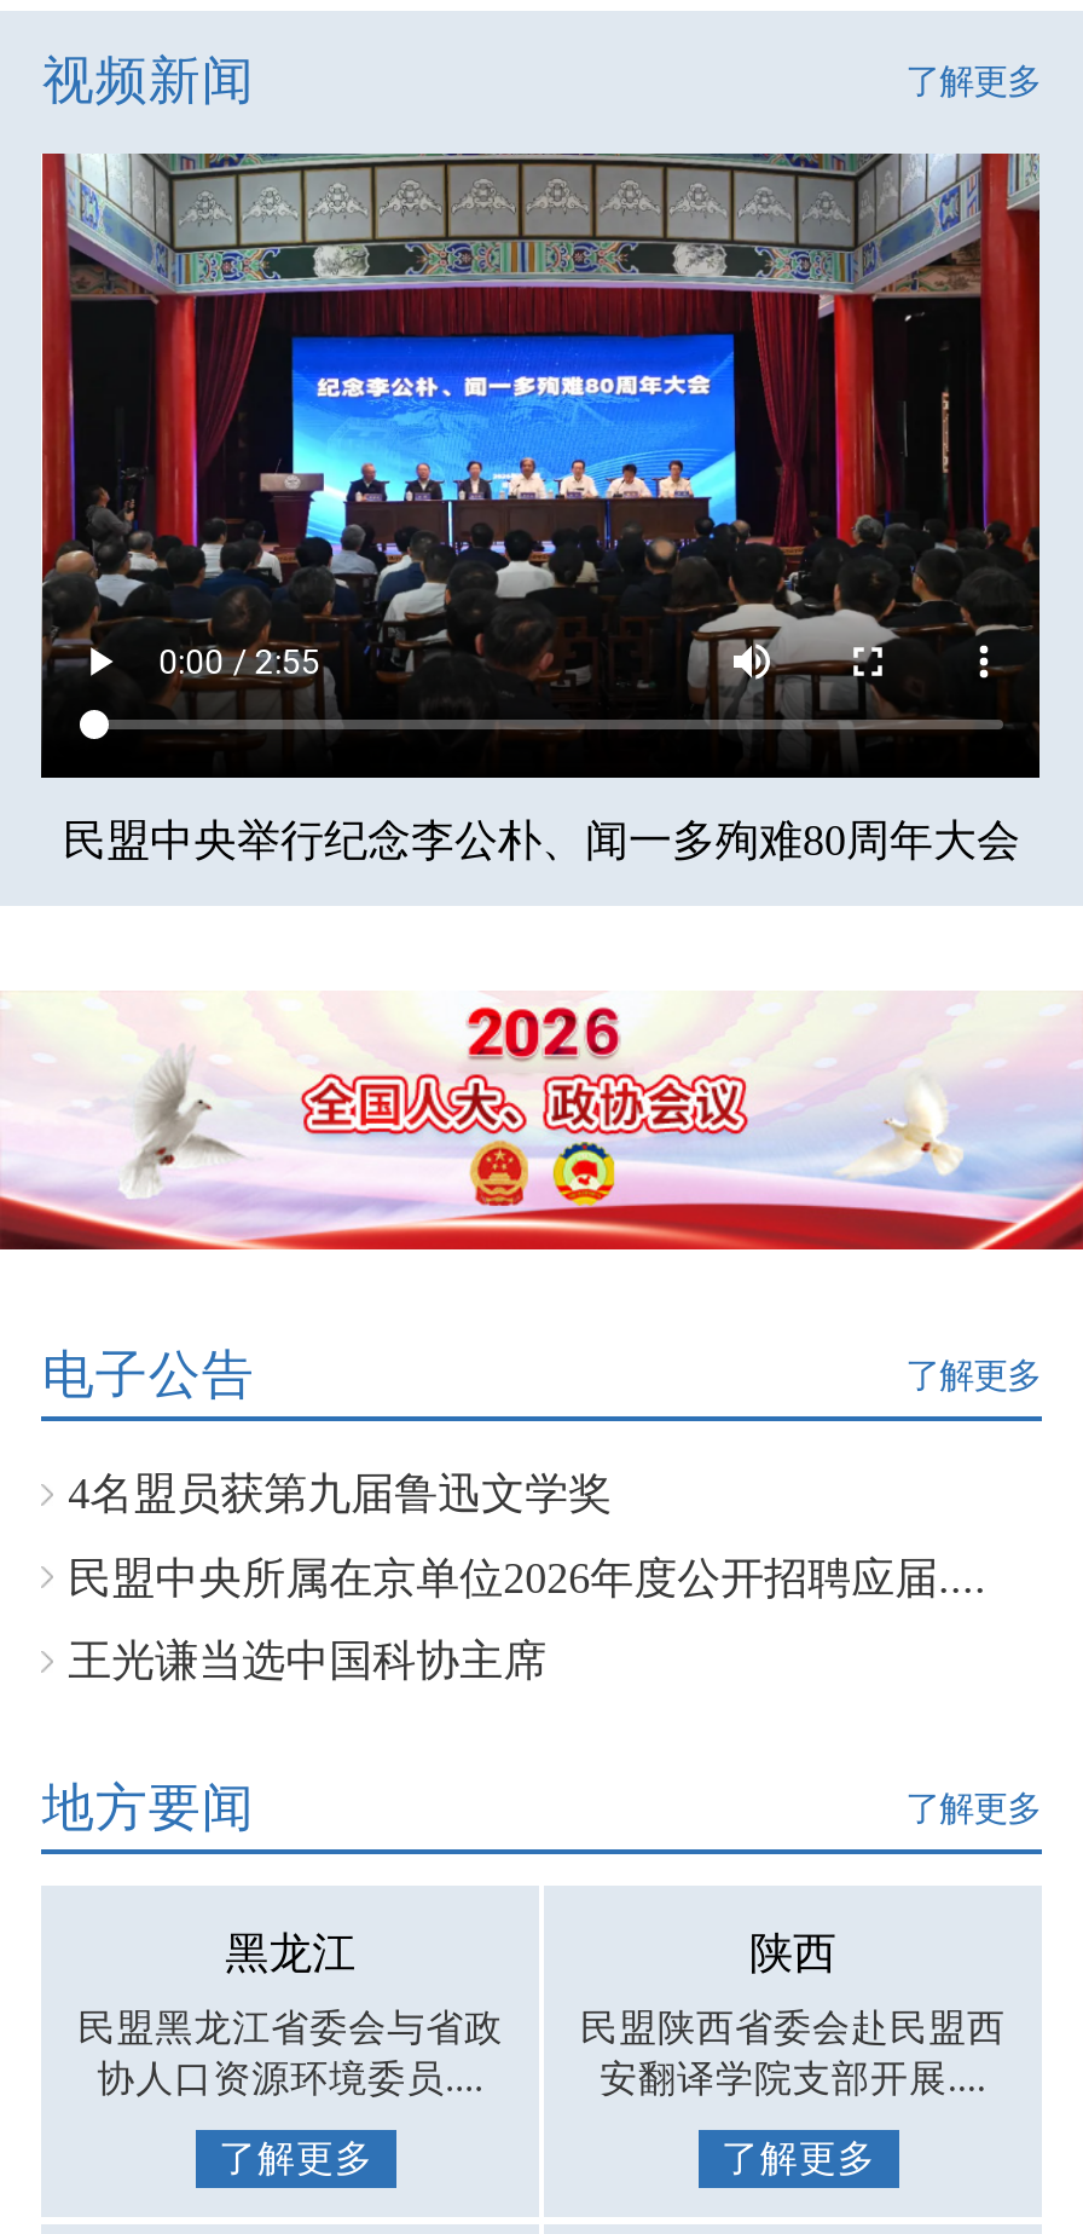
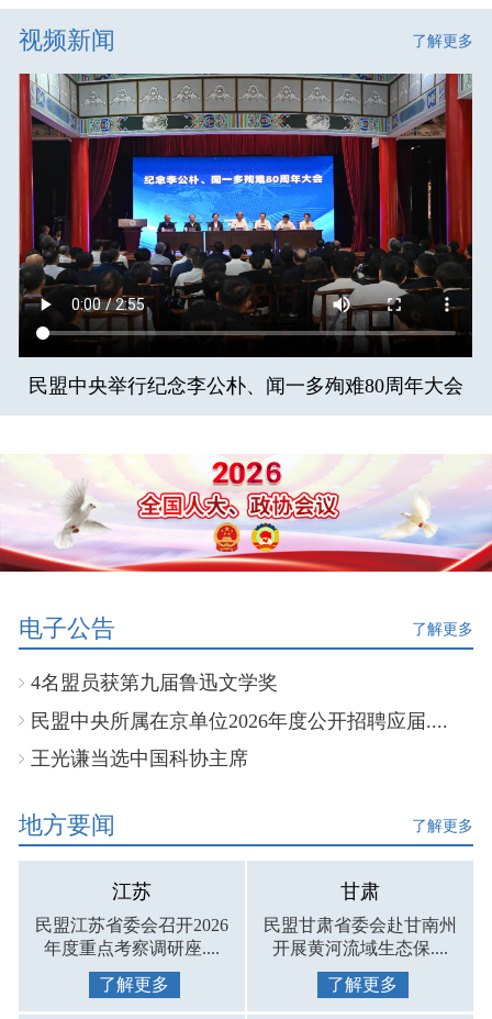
[225,1929,356,1977] 黑龙江 -> [112,880,152,902] 江苏
[749,1929,836,1977] 陕西 -> [340,880,380,902] 甘肃
[78,2006,503,2098] 民盟黑龙江省委会与省政 | 协人口资源环境委员.... -> [35,916,229,957] 民盟江苏省委会召开2026 | 年度重点考察调研座....
[580,2006,1005,2098] 民盟陕西省委会赴民盟西 | 安翻译学院支部开展.... -> [263,916,457,957] 民盟甘肃省委会赴甘南州 | 开展黄河流域生态保....

